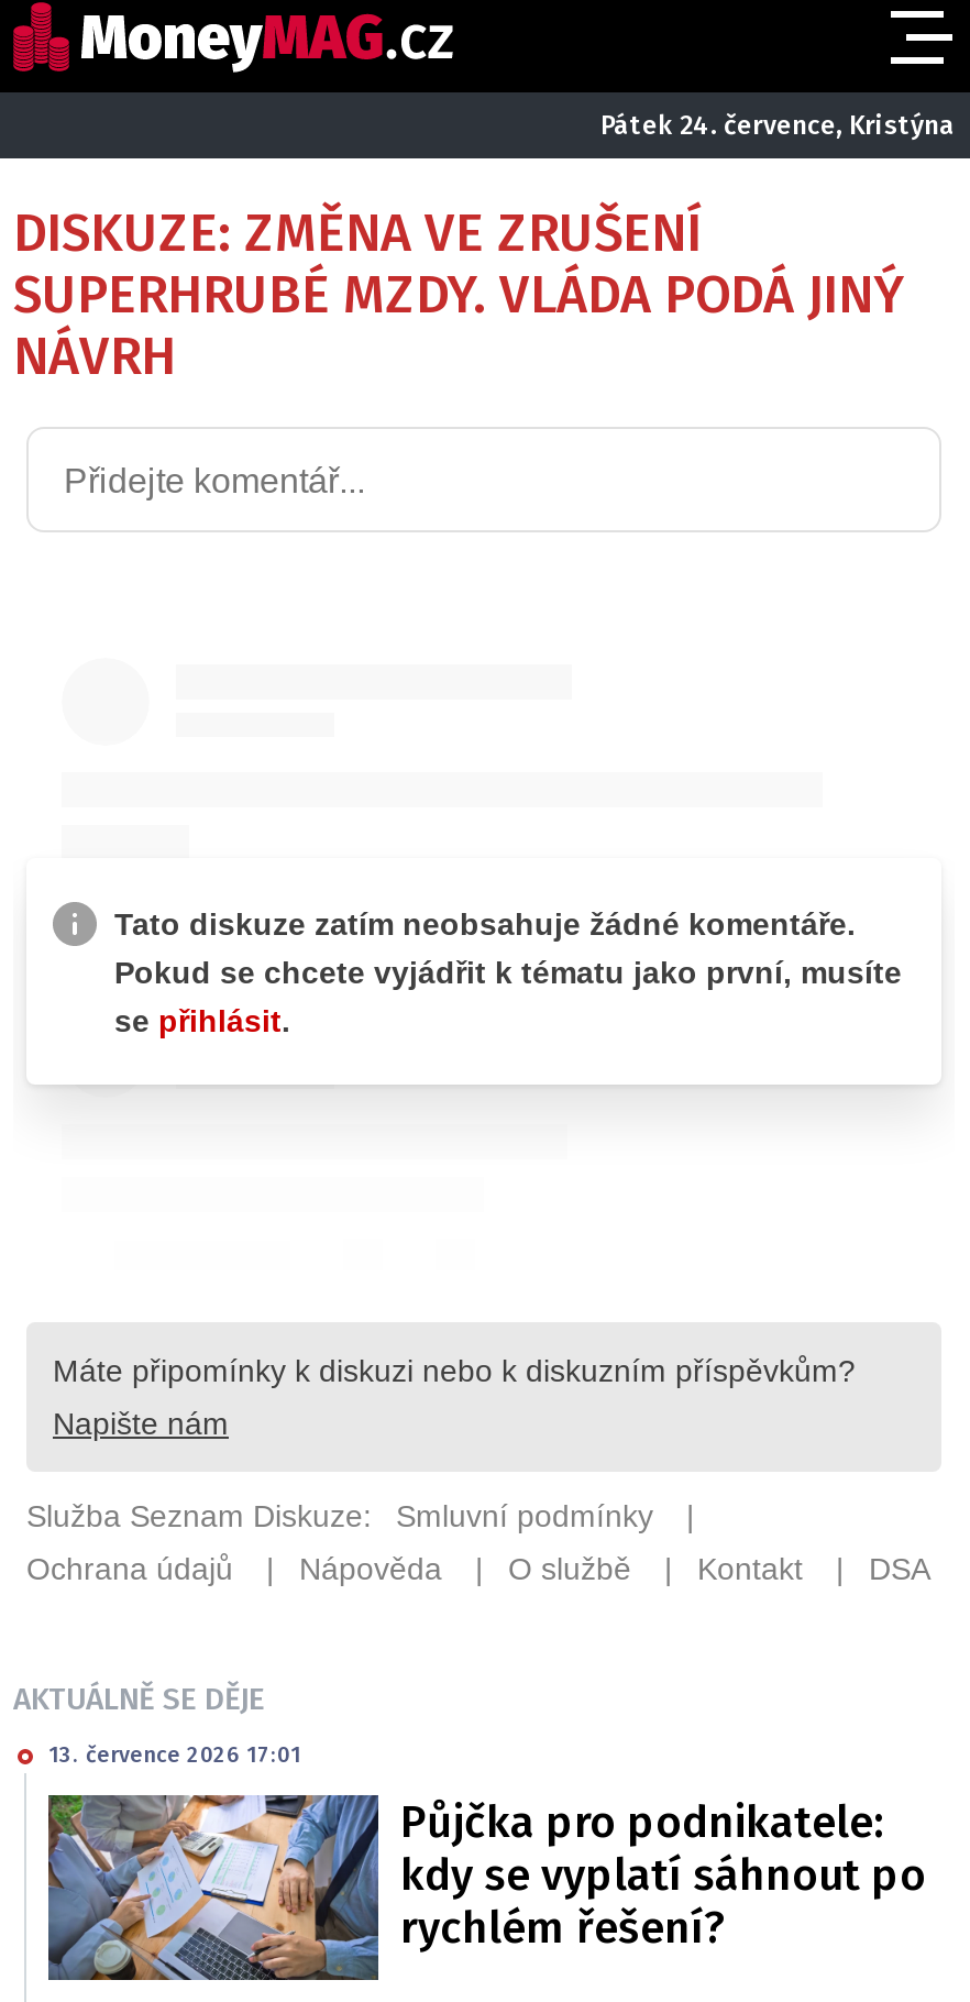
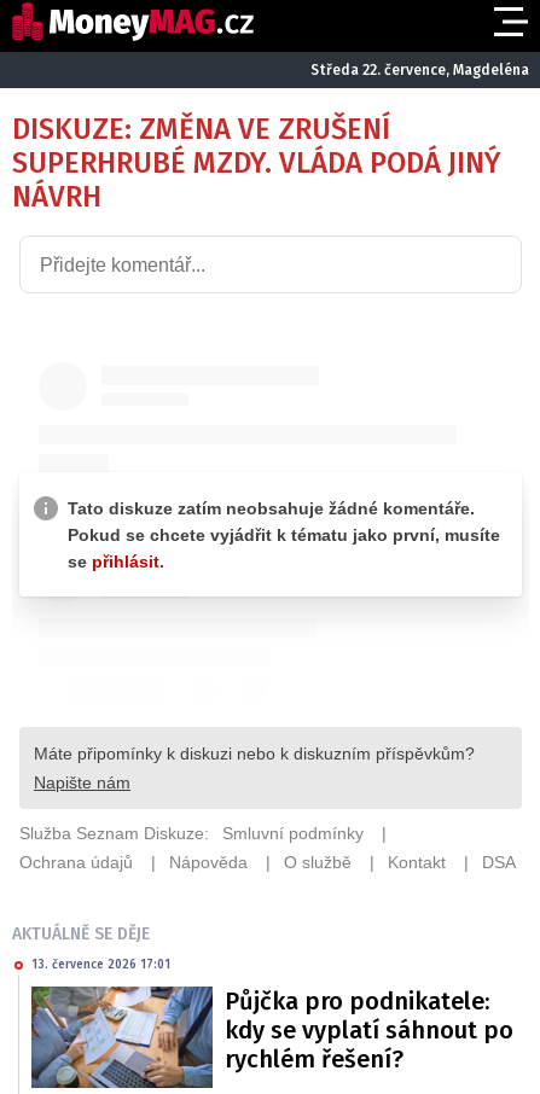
[600,109,955,140] Pátek 24. července, Kristýna -> [310,61,529,78] Středa 22. července, Magdeléna

